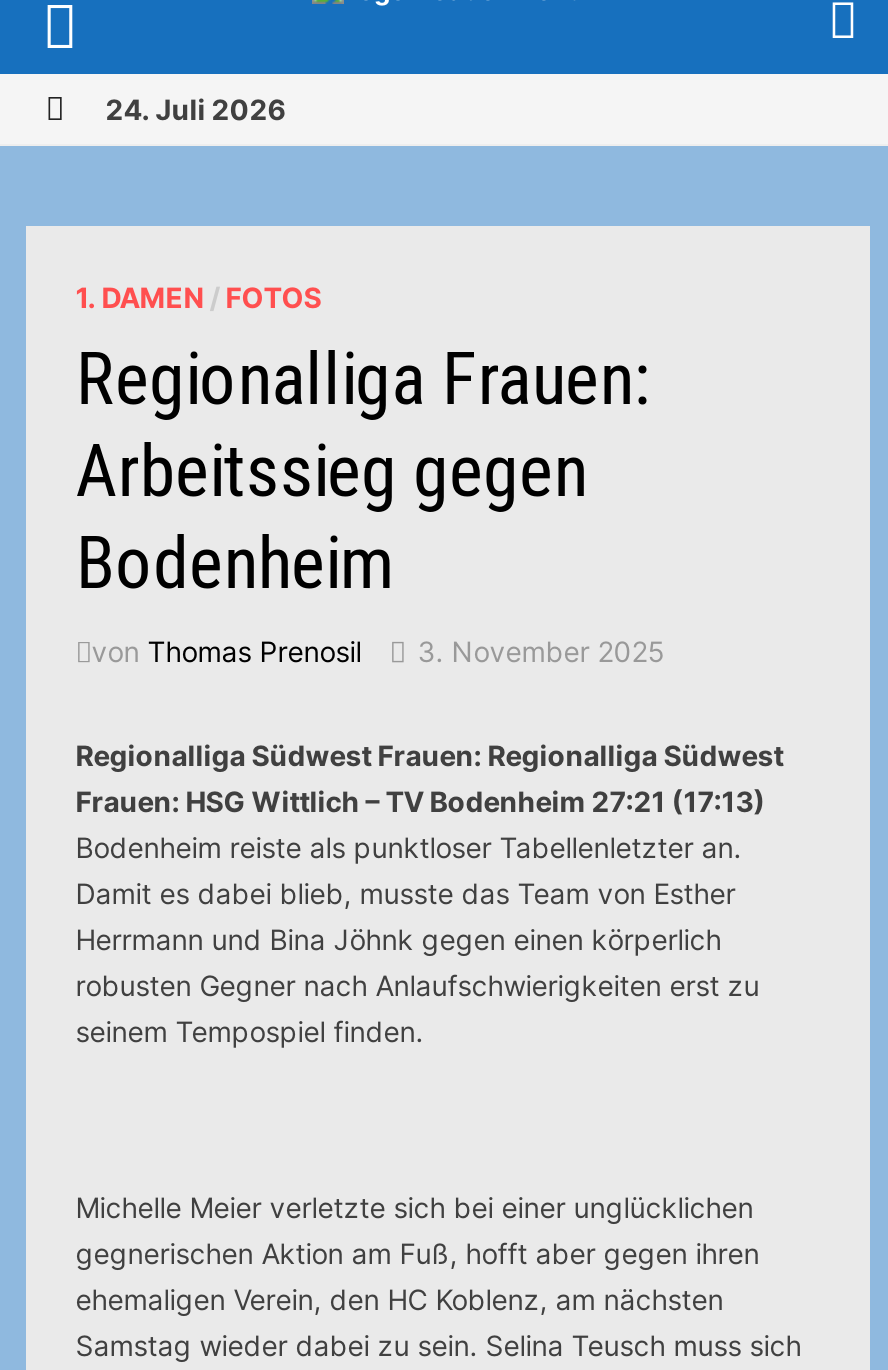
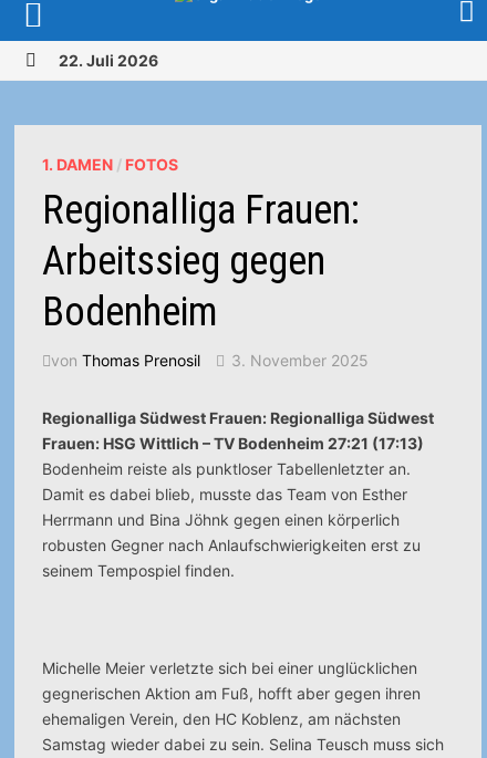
[106,92,286,126] 24. Juli 2026 -> [58,51,158,70] 22. Juli 2026

